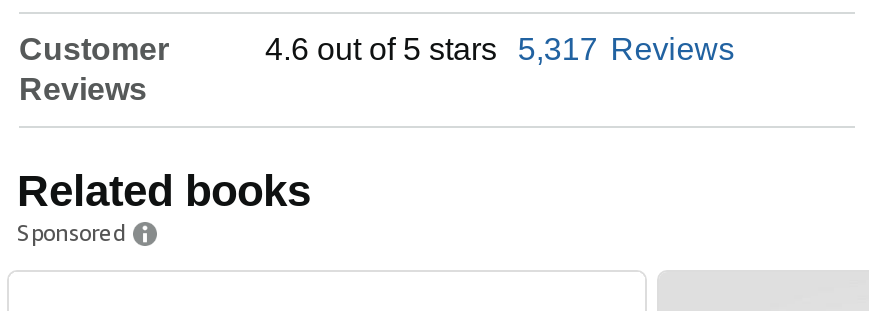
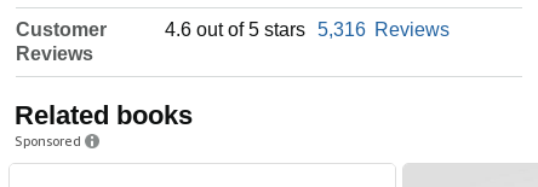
[265,32,735,66] 4.6 out of 5 stars 5,317 Reviews -> [165,19,449,40] 4.6 out of 5 stars 5,316 Reviews

